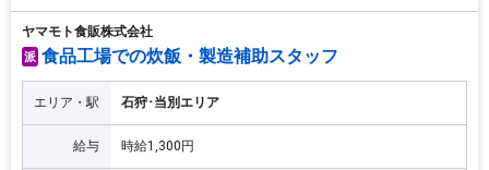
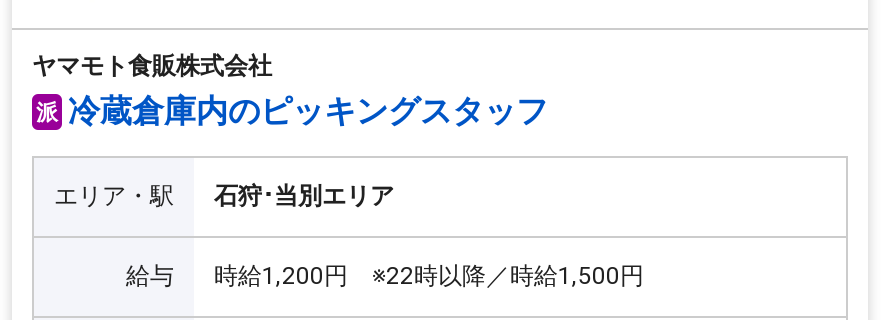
[24,46,338,66] 派 食品工場での炊飯・製造補助スタッフ -> [36,92,548,130] 派 冷蔵倉庫内のピッキングスタッフ
[121,138,207,154] 時給1,300円 -> [214,262,668,290] 時給1,200円 ※22時以降／時給1,500円

